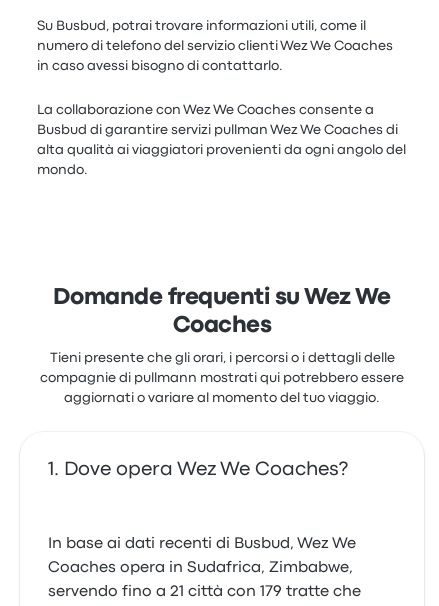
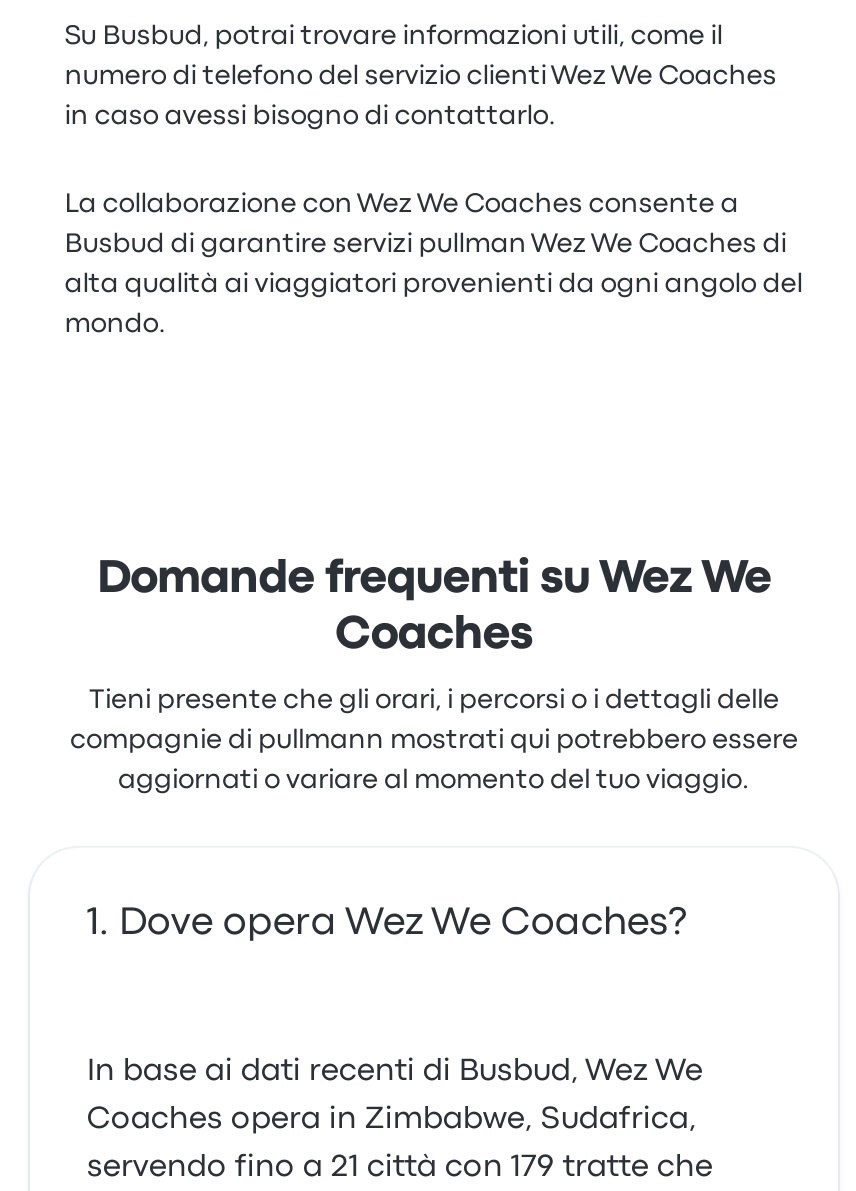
[48,561,353,575] Coaches opera in Sudafrica, Zimbabwe, -> [87,1106,697,1134] Coaches opera in Zimbabwe, Sudafrica,

